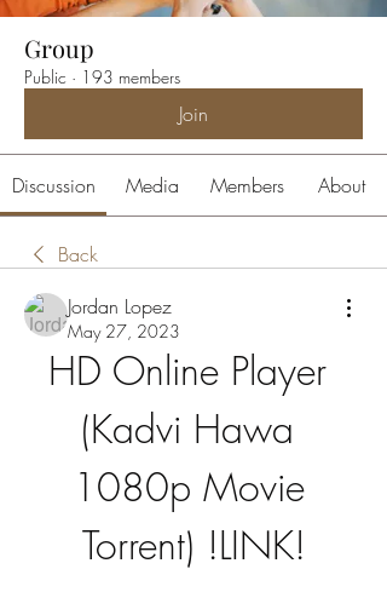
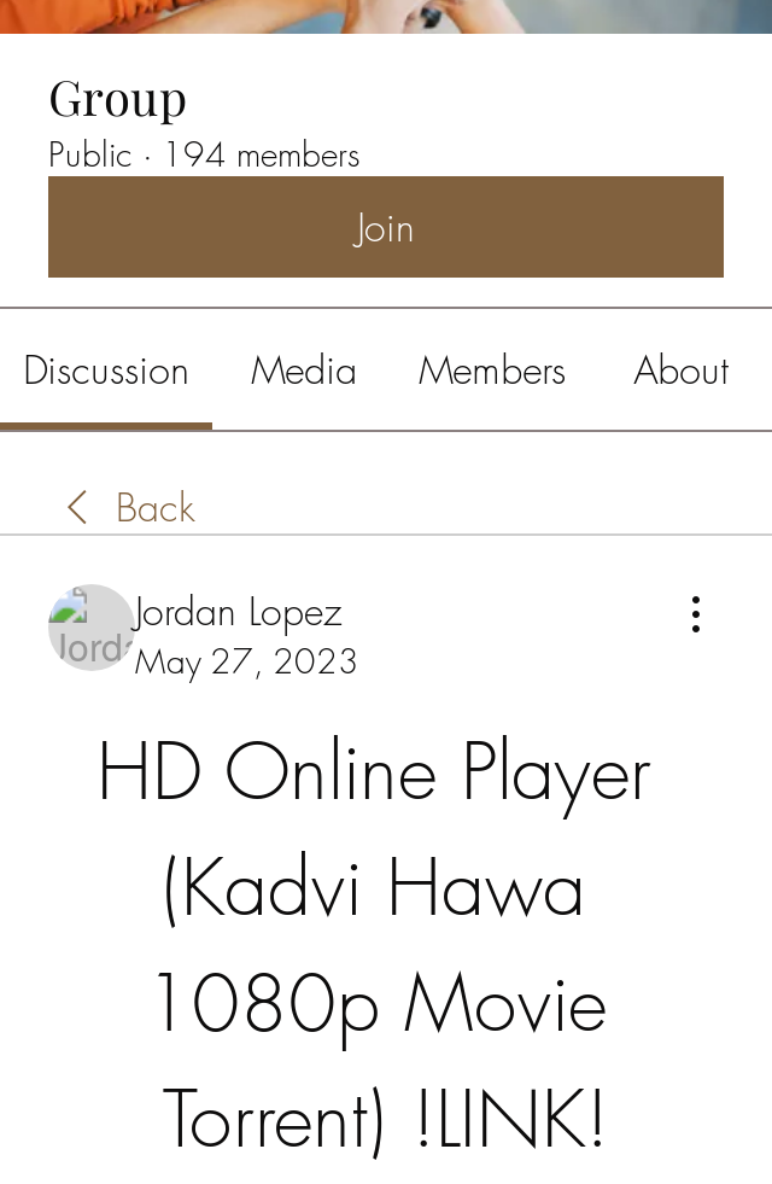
[24,65,180,88] Public · 193 members -> [48,130,359,176] Public · 194 members

